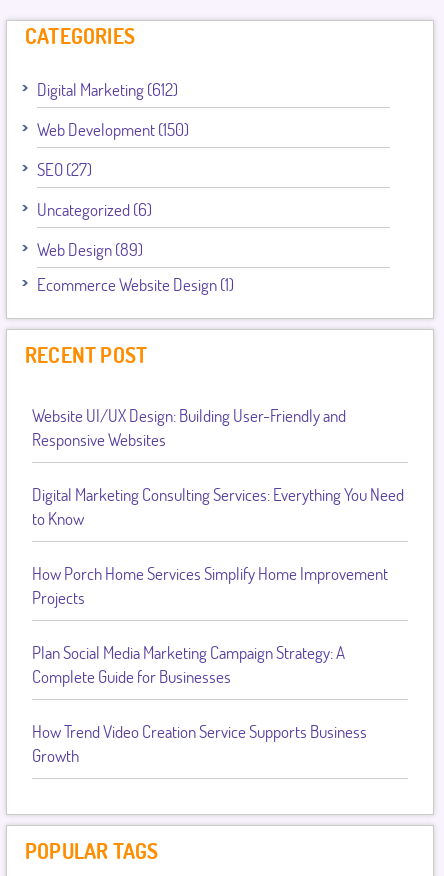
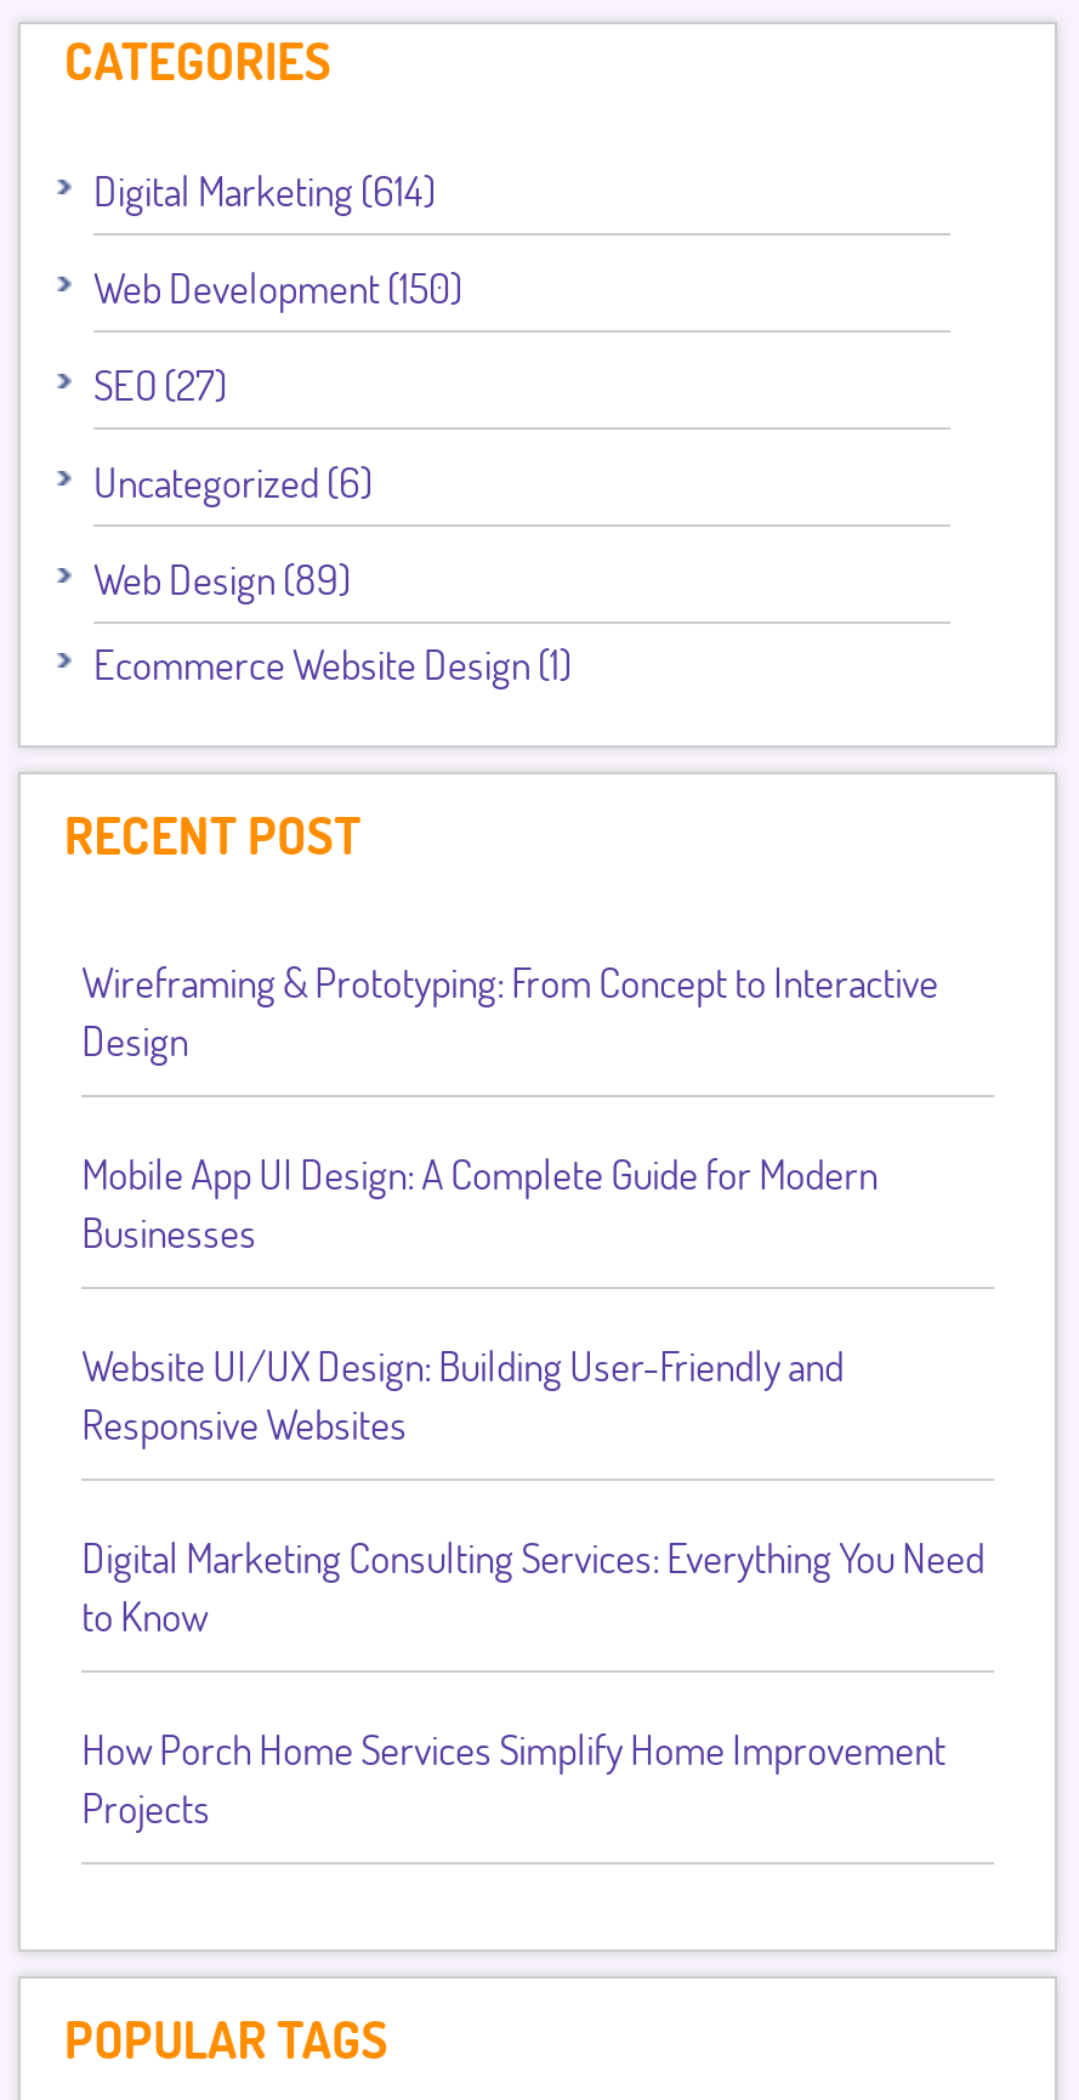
[37,78,178,101] Digital Marketing (612) -> [93,163,436,218] Digital Marketing (614)
none -> [82,954,939,1260] Wireframing & Prototyping: From Concept to Interactive | Design | Mobile App UI Design: A Complete Guide for Modern | Businesses
moved [32,404,404,609] -> [82,1338,985,1835]: Website UI/UX Design: Building User-Friendly and | Responsive Websites | Digital Marketing Consulting Services: Everything You Need | to Know | How Porch Home Services Simplify Home Improvement | Projects
[32,641,367,767] Plan Social Media Marketing Campaign Strategy: A | Complete Guide for Businesses | How Trend Video Creation Service Supports Business | Growth -> none

